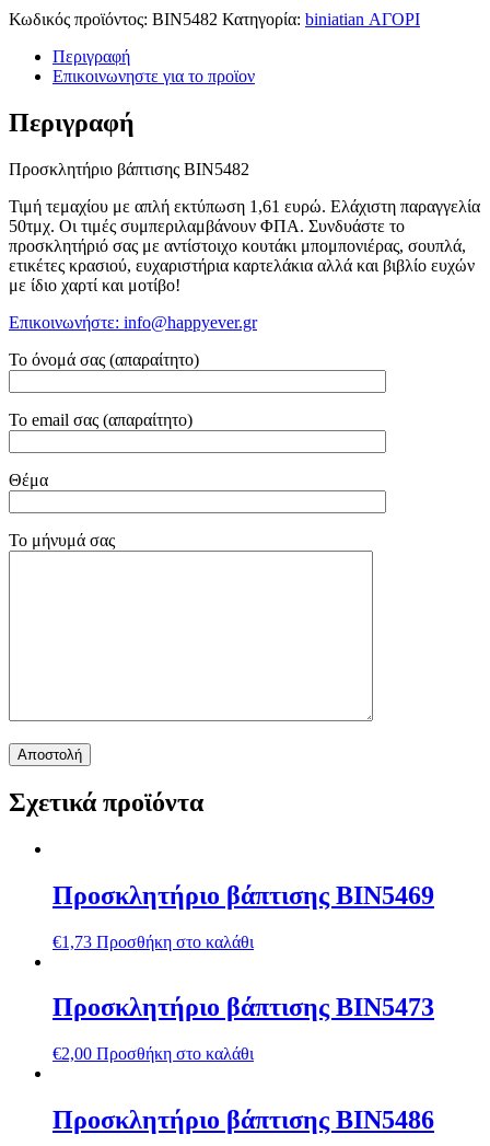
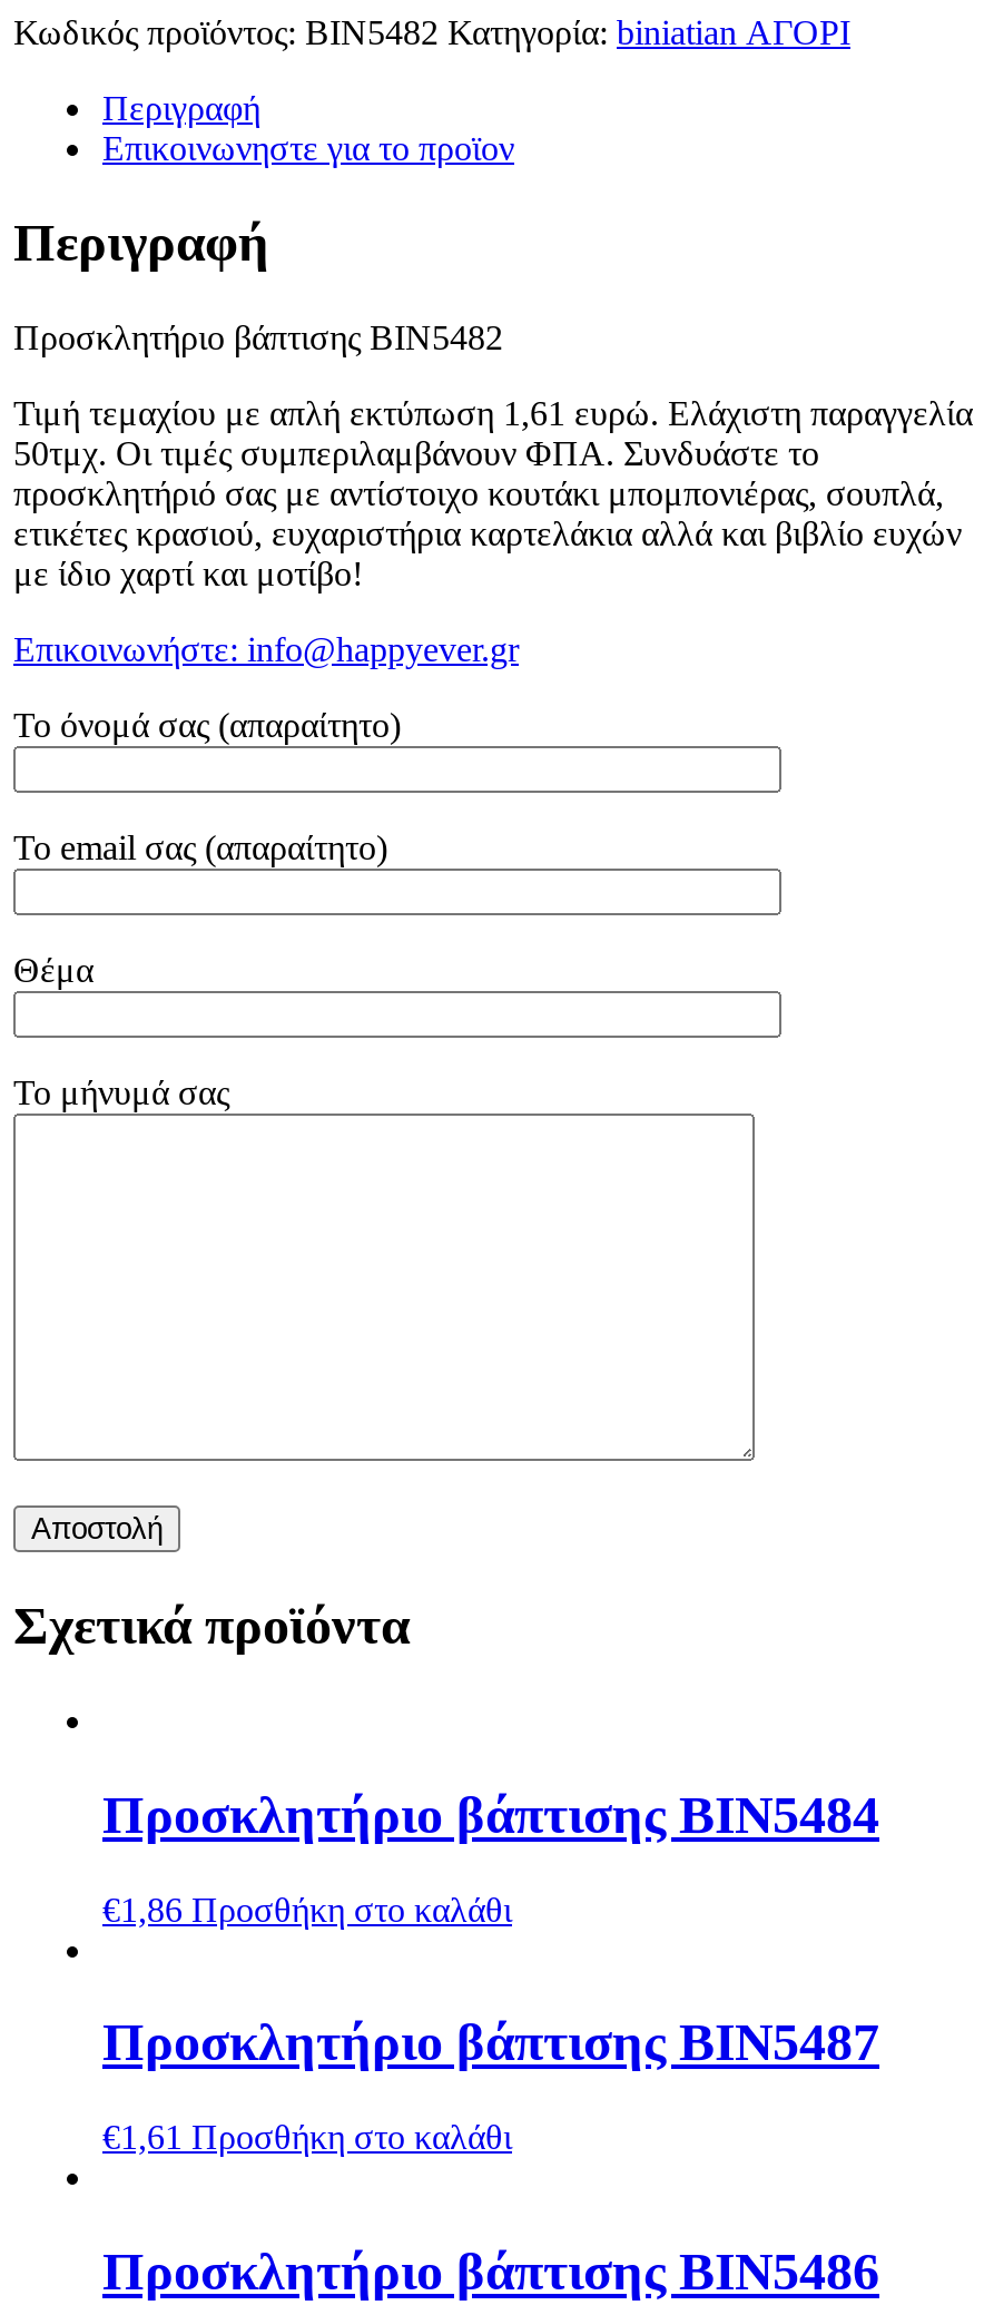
[52,881,434,909] Προσκλητήριο βάπτισης ΒΙΝ5469 -> [102,1785,879,1843] Προσκλητήριο βάπτισης ΒΙΝ5484
[52,932,254,951] €1,73 Προσθήκη στο καλάθι -> [102,1890,512,1928] €1,86 Προσθήκη στο καλάθι
[52,993,434,1022] Προσκλητήριο βάπτισης ΒΙΝ5473 -> [102,2014,879,2072] Προσκλητήριο βάπτισης ΒΙΝ5487
[52,1045,254,1063] €2,00 Προσθήκη στο καλάθι -> [102,2119,512,2157] €1,61 Προσθήκη στο καλάθι

